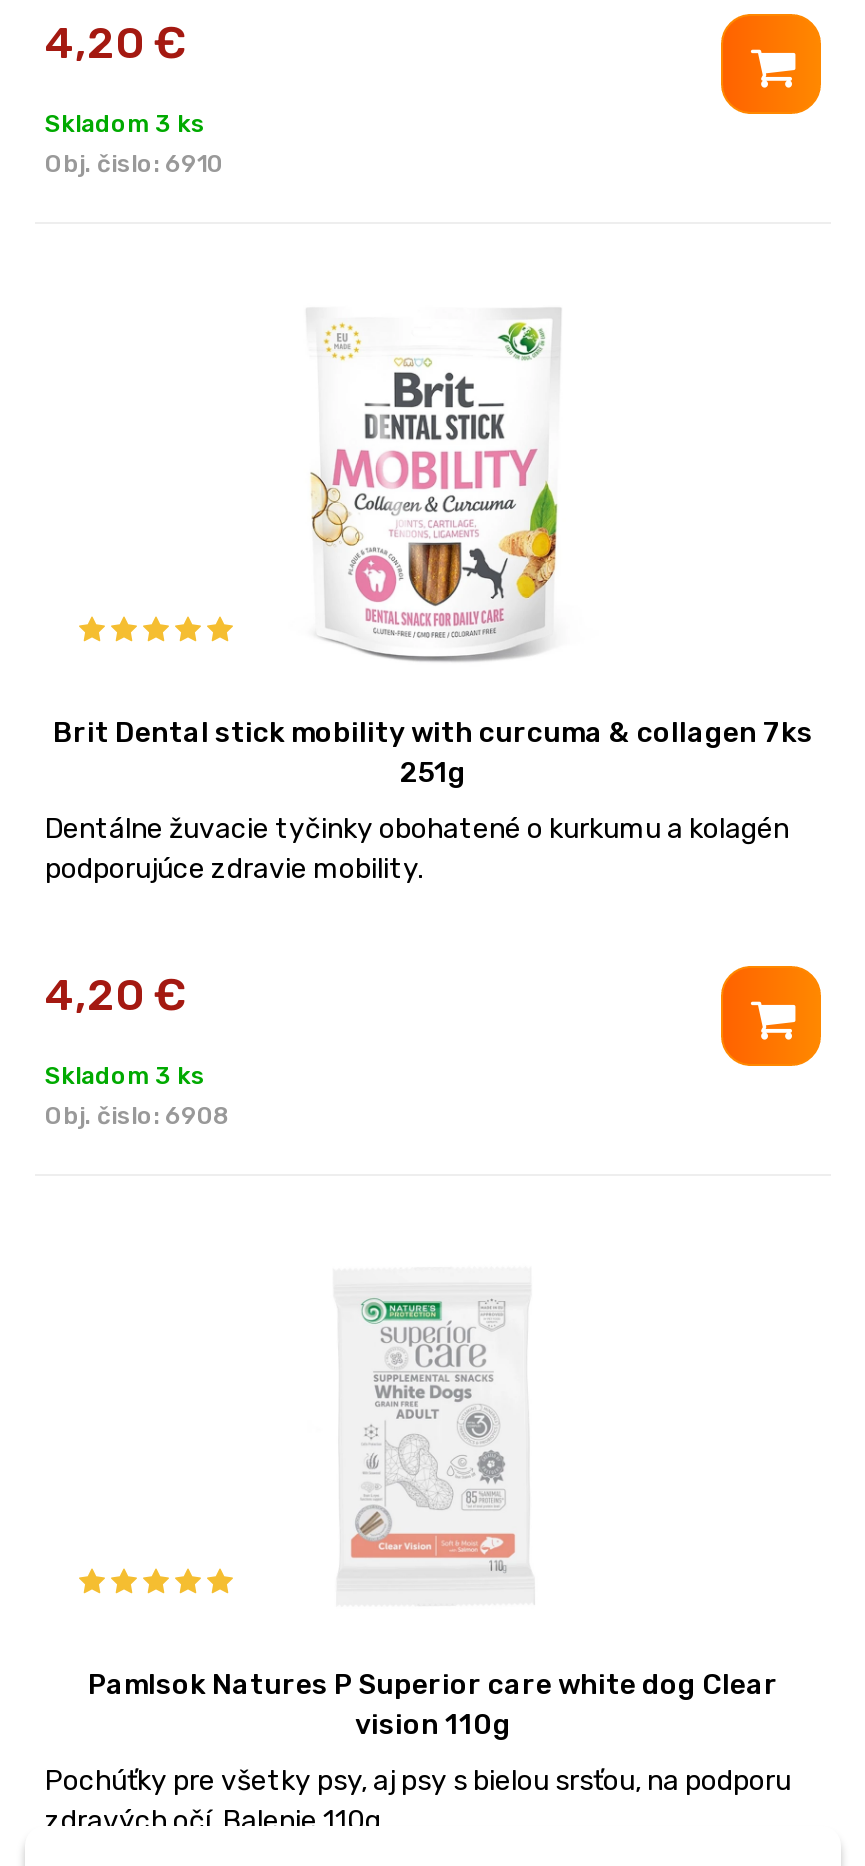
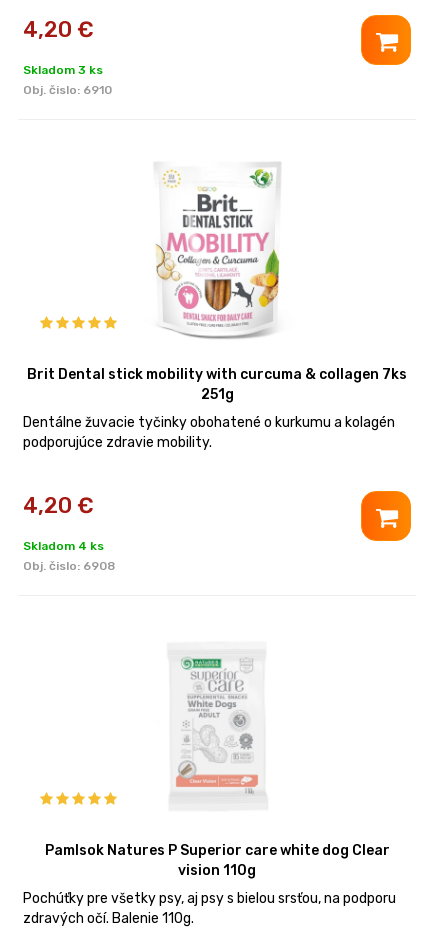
[45,1061,205,1089] Skladom 3 ks -> [23,539,104,553] Skladom 4 ks

